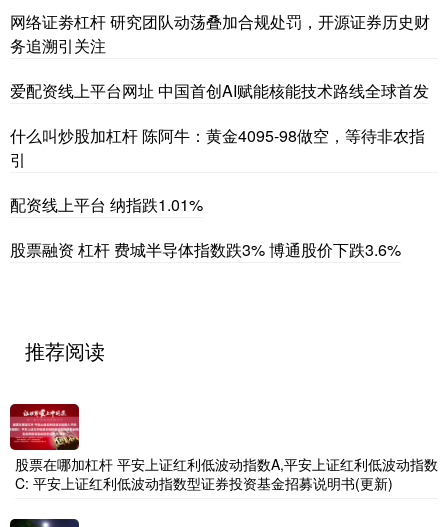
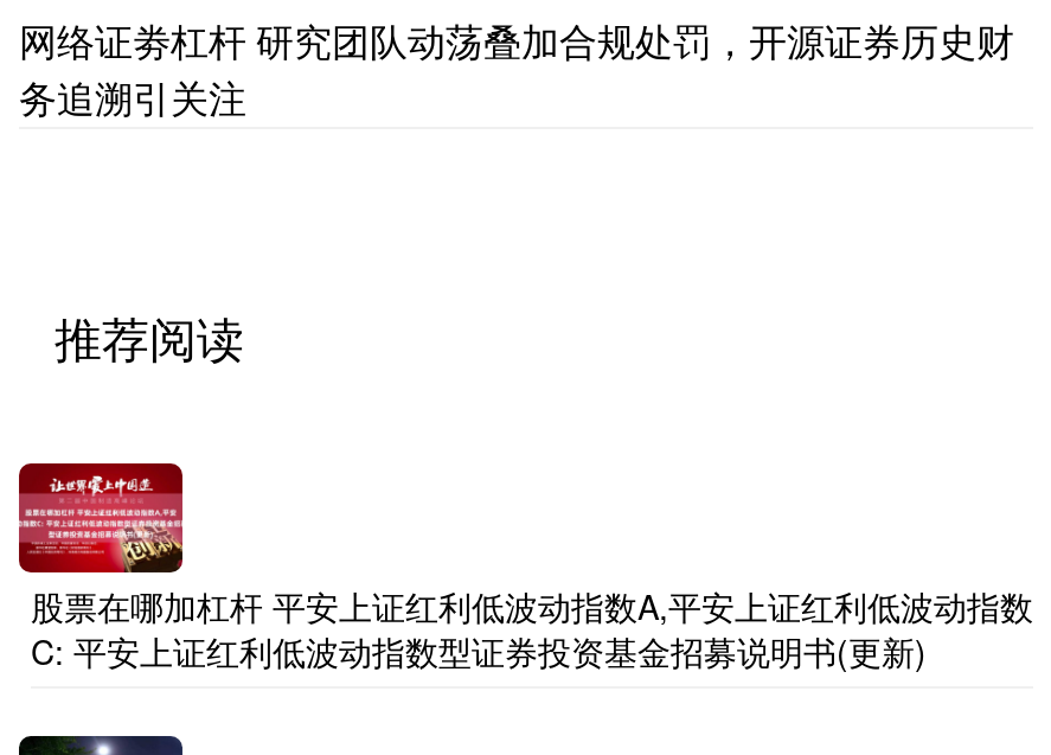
[10,79,429,261] 爱配资线上平台网址 中国首创AI赋能核能技术路线全球首发 | 什么叫炒股加杠杆 陈阿牛：黄金4095-98做空，等待非农指 | 引 | 配资线上平台 纳指跌1.01% | 股票融资 杠杆 费城半导体指数跌3% 博通股价下跌3.6% -> none

